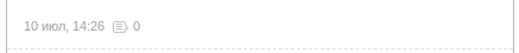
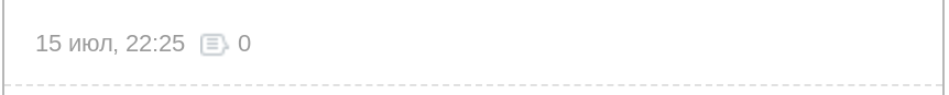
[24,19,140,33] 10 июл, 14:26 0 -> [35,30,251,56] 15 июл, 22:25 0

